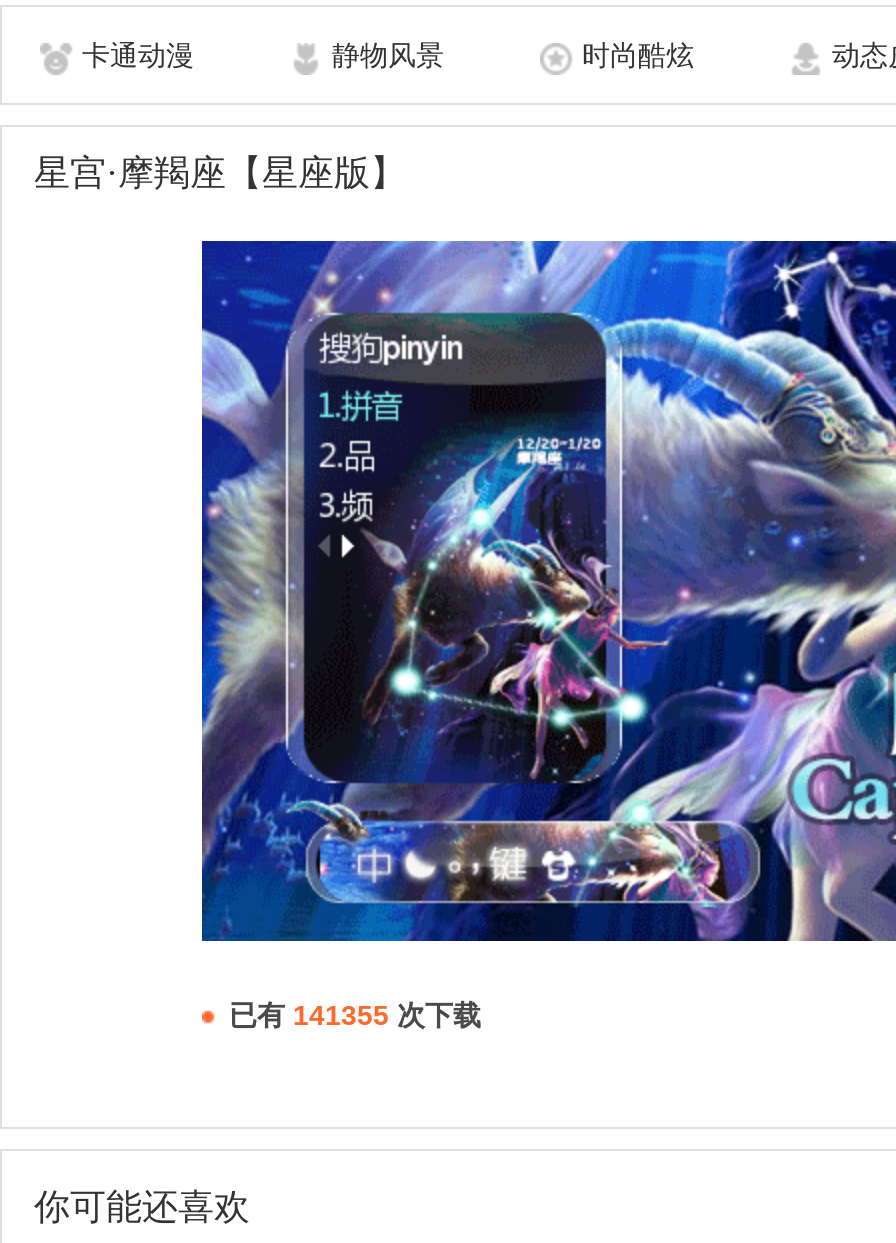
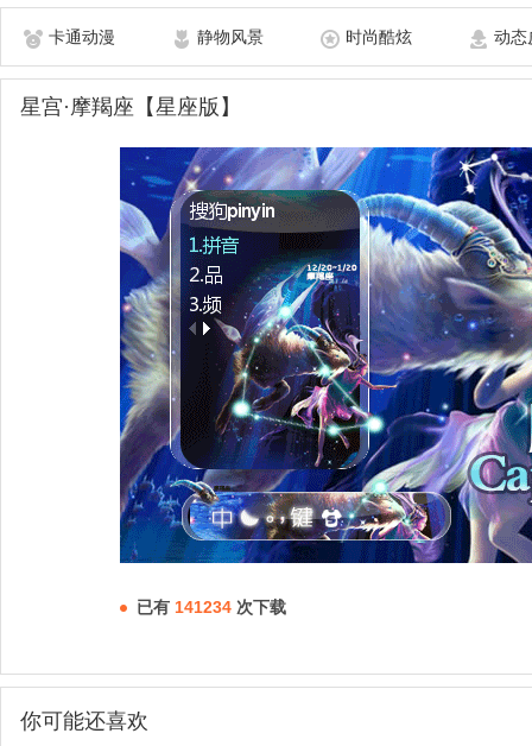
[229,999,481,1031] 已有141355次下载 -> [136,598,286,617] 已有141234次下载

